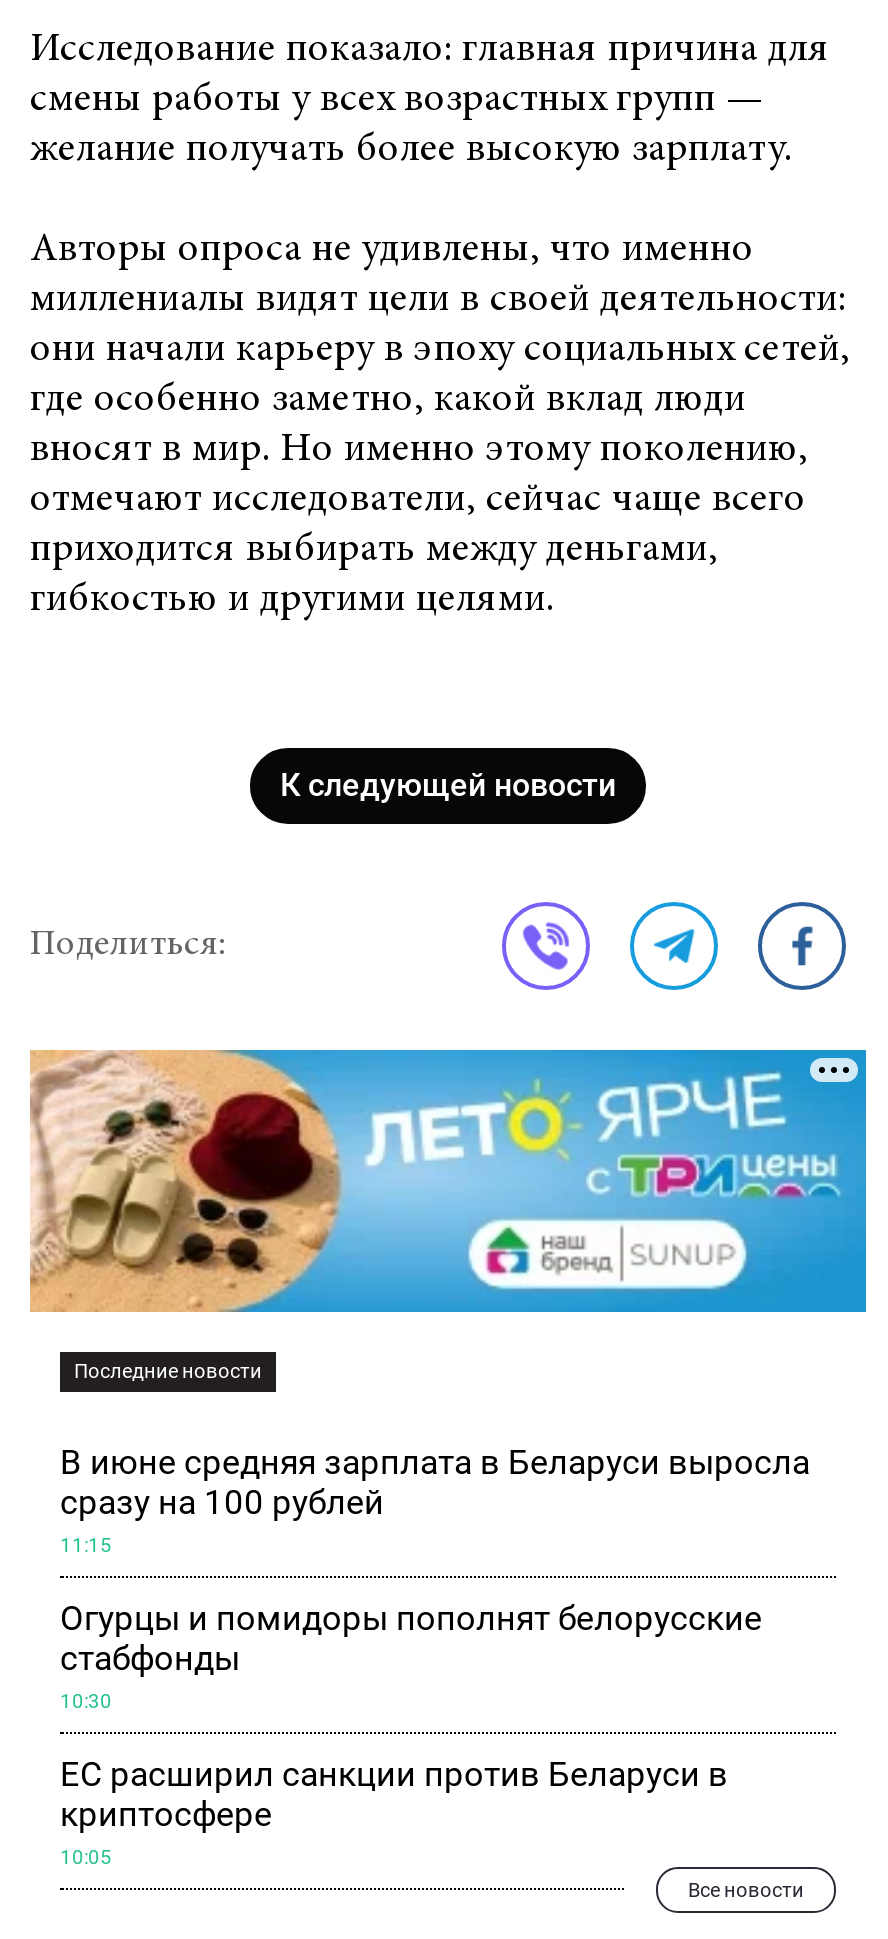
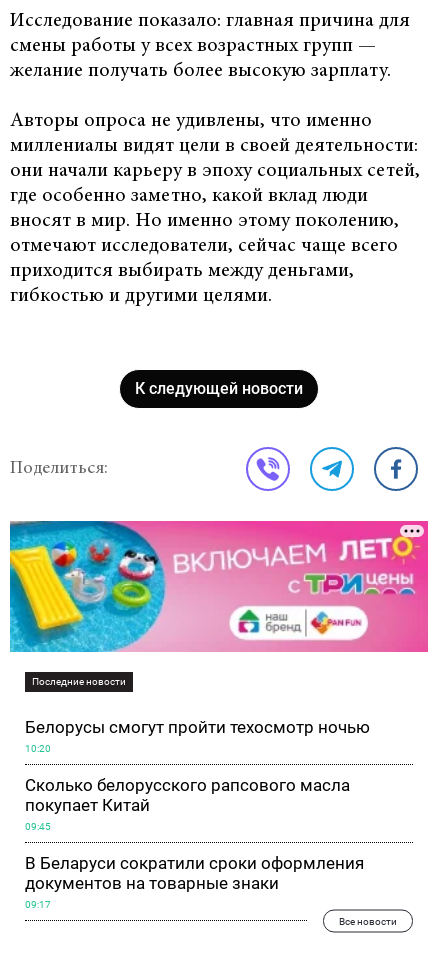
[28,1048,868,1314] [image] -> [9,520,429,653] [image]
[60,1441,810,1521] В июне средняя зарплата в Беларуси выросла | сразу на 100 рублей -> [25,717,370,737] Белорусы смогут пройти техосмотр ночью
[60,1533,112,1555] 11:15 -> [25,743,51,754] 10:20
[60,1597,762,1677] Огурцы и помидоры пополнят белорусские | стабфонды -> [25,775,350,815] Сколько белорусского рапсового масла | покупает Китай
[60,1689,112,1711] 10:30 -> [25,821,51,832] 09:45
[60,1753,728,1833] ЕС расширил санкции против Беларуси в | криптосфере -> [25,853,364,893] В Беларуси сократили сроки оформления | документов на товарные знаки
[60,1845,112,1867] 10:05 -> [25,899,51,910] 09:17

